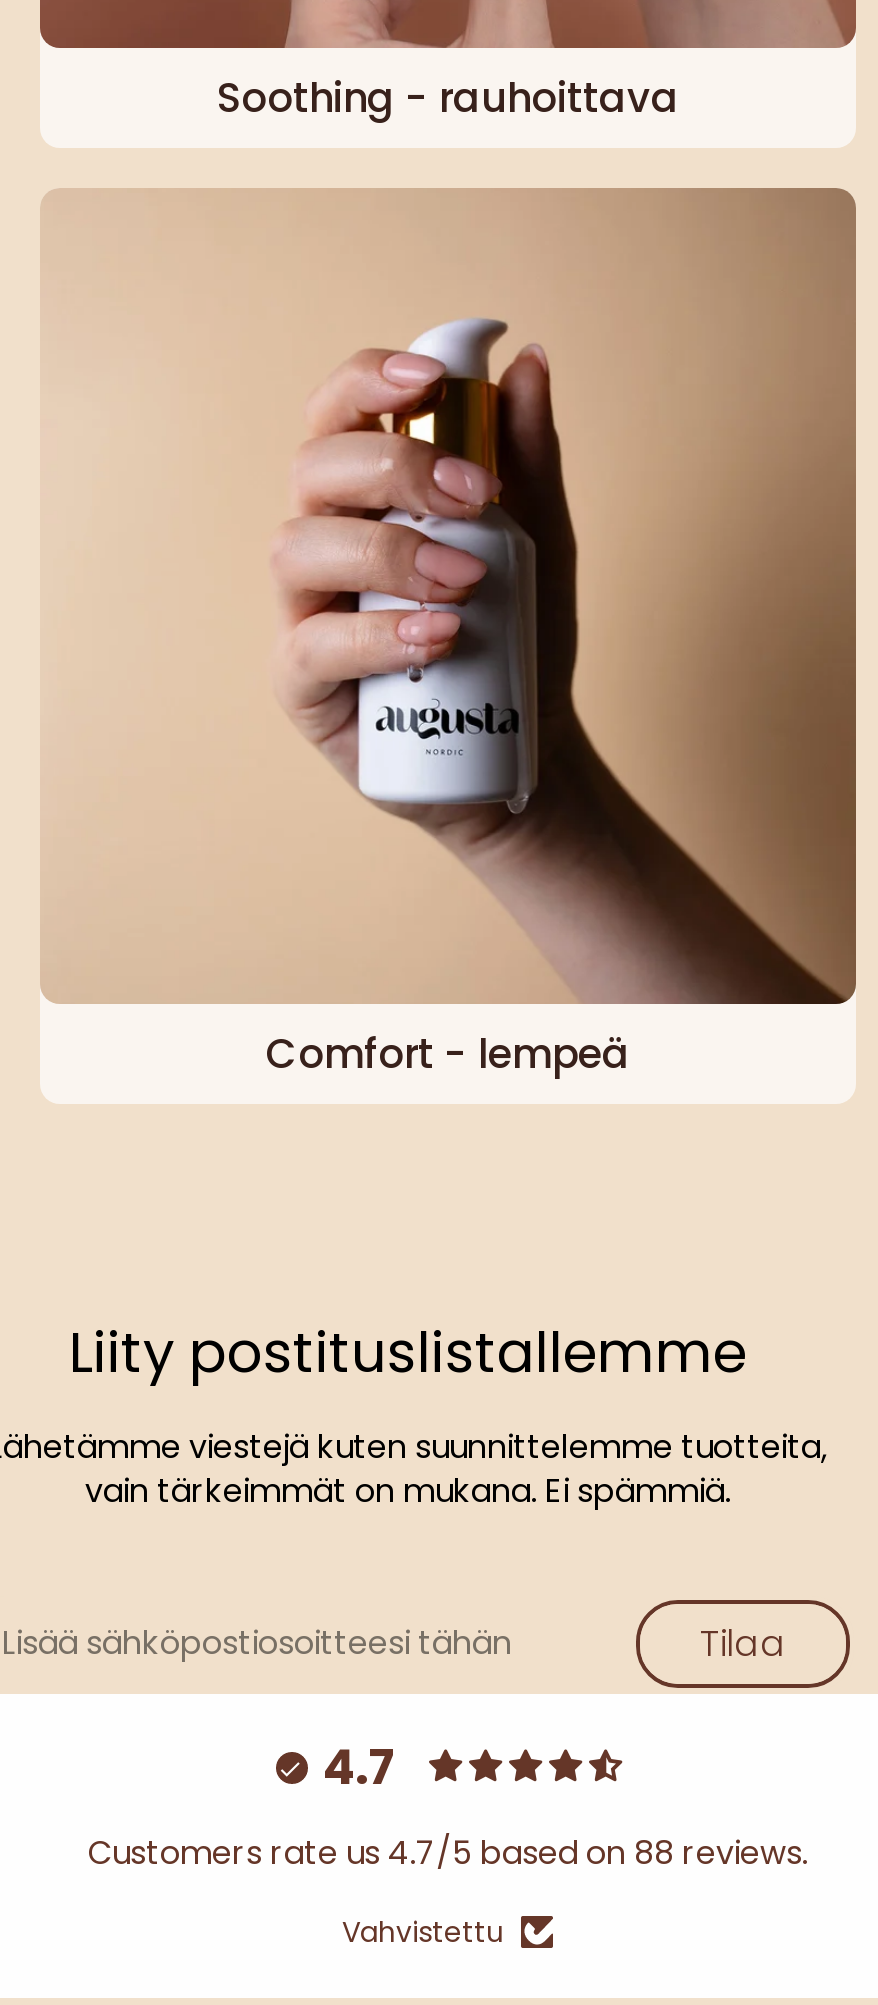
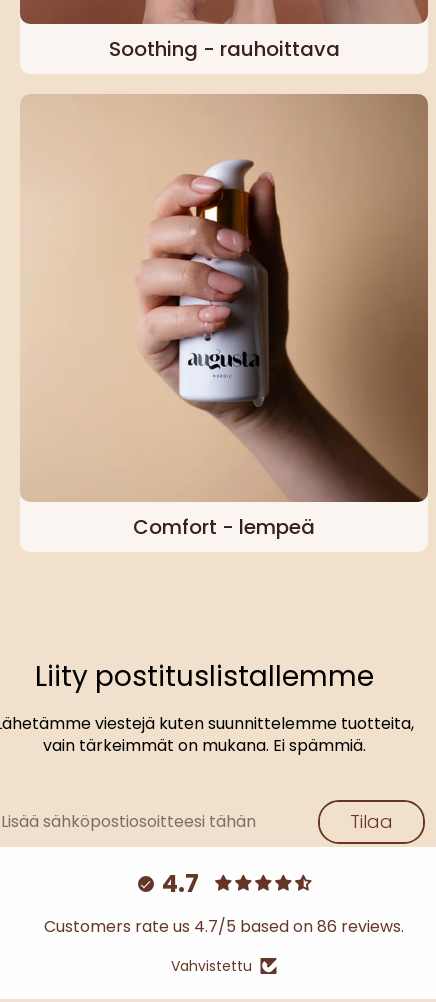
[88,1830,808,1876] Customers rate us 4.7/5 based on 88 reviews. -> [44,915,404,938] Customers rate us 4.7/5 based on 86 reviews.

